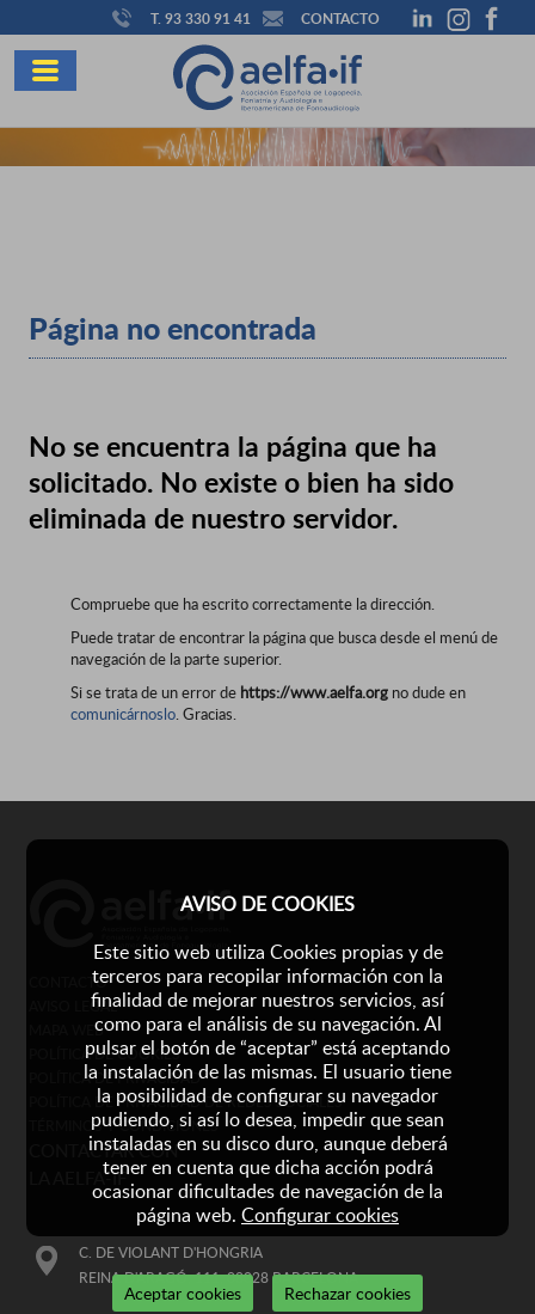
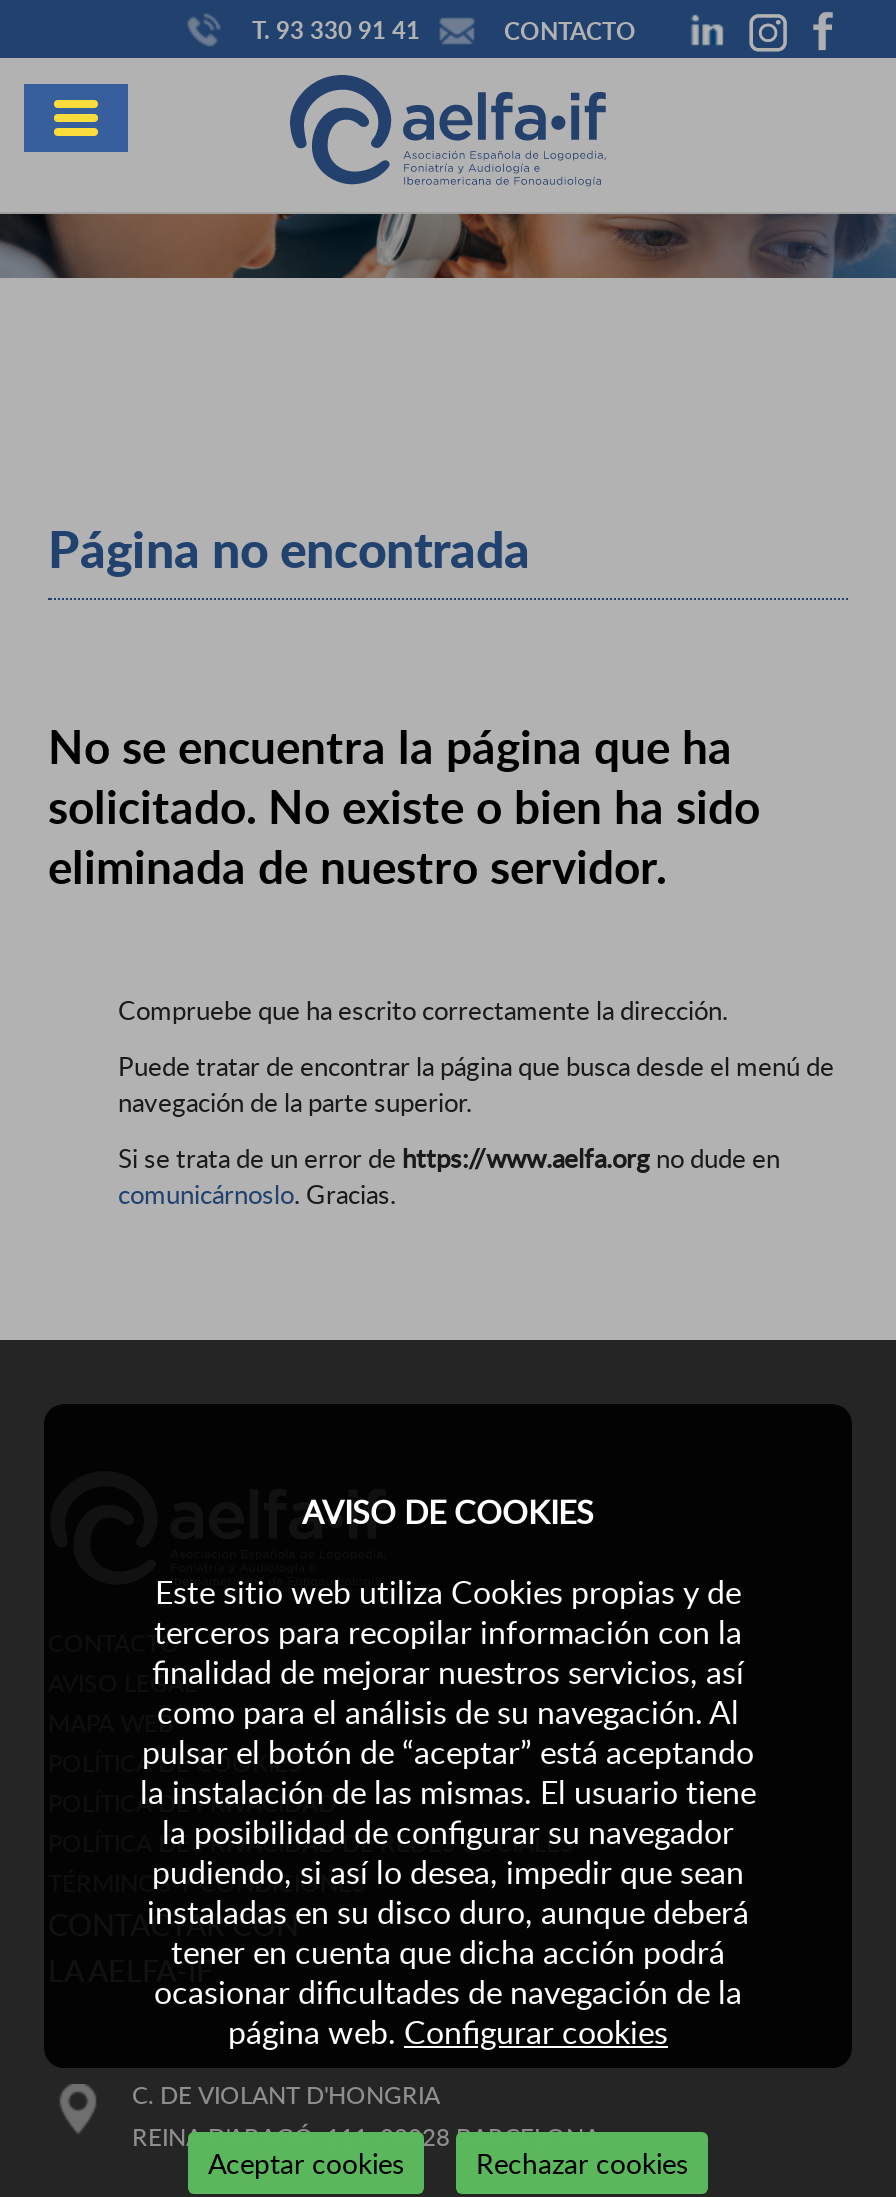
[4,127,531,167] [image] -> [6,212,890,280] [image]

